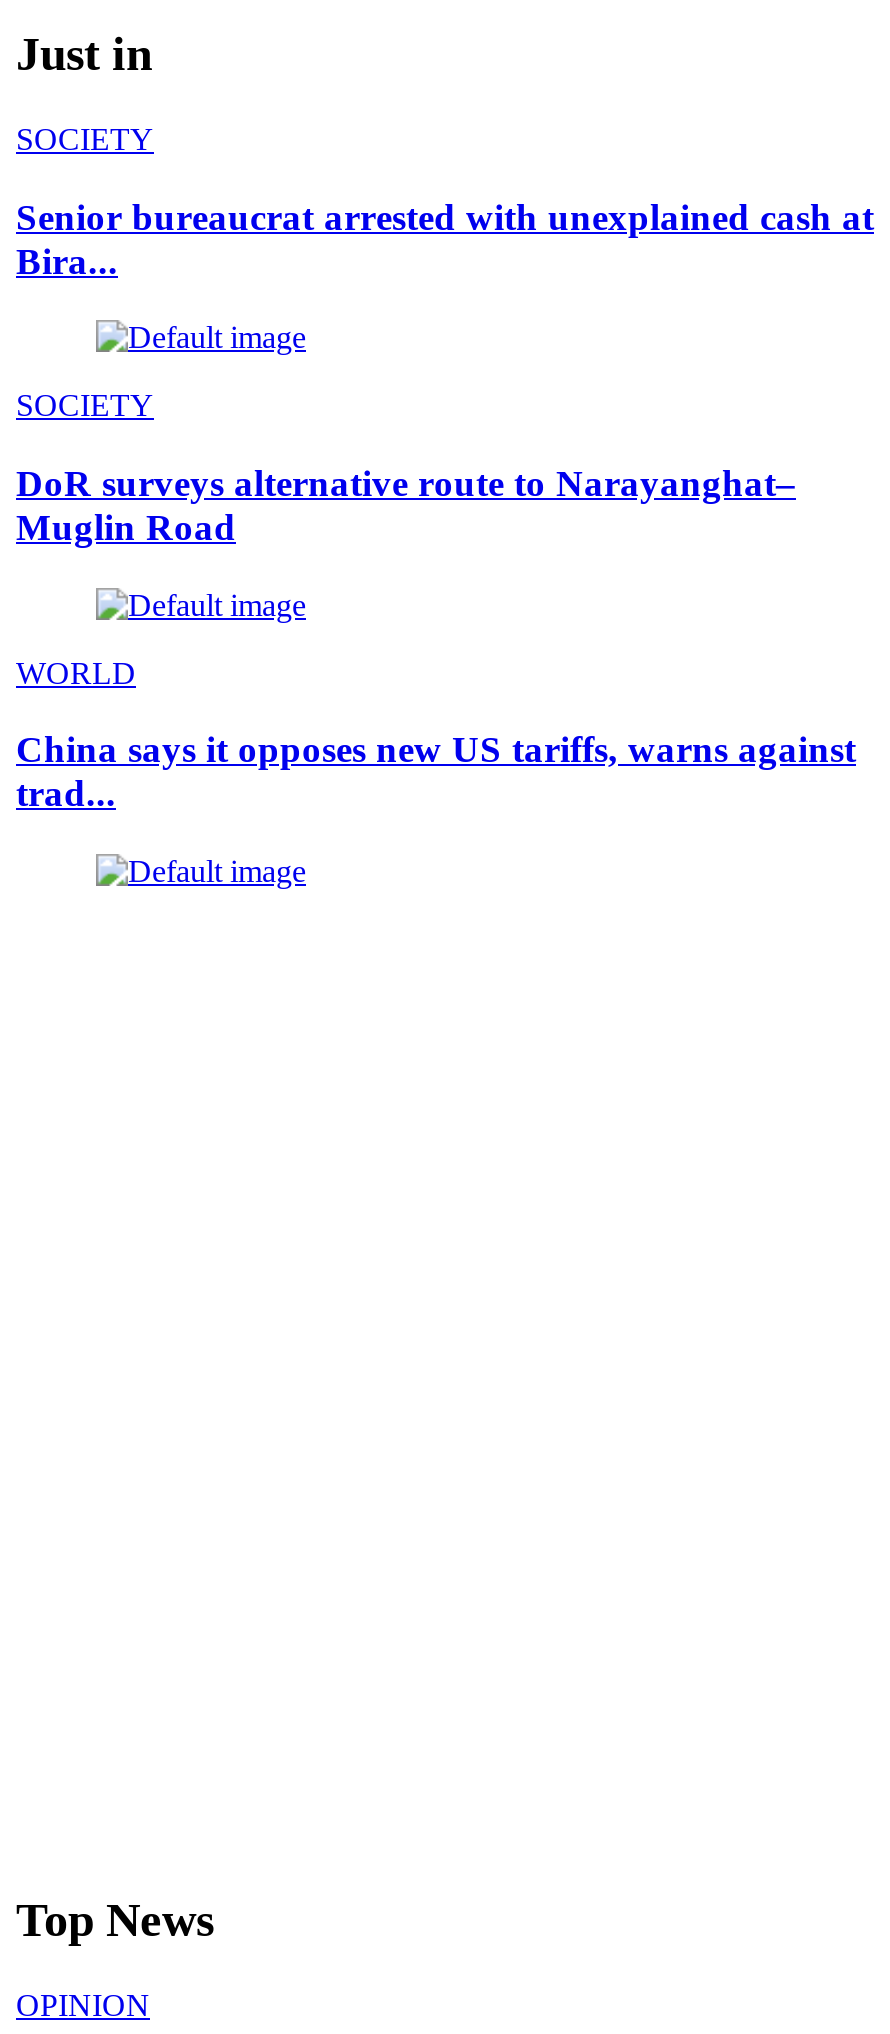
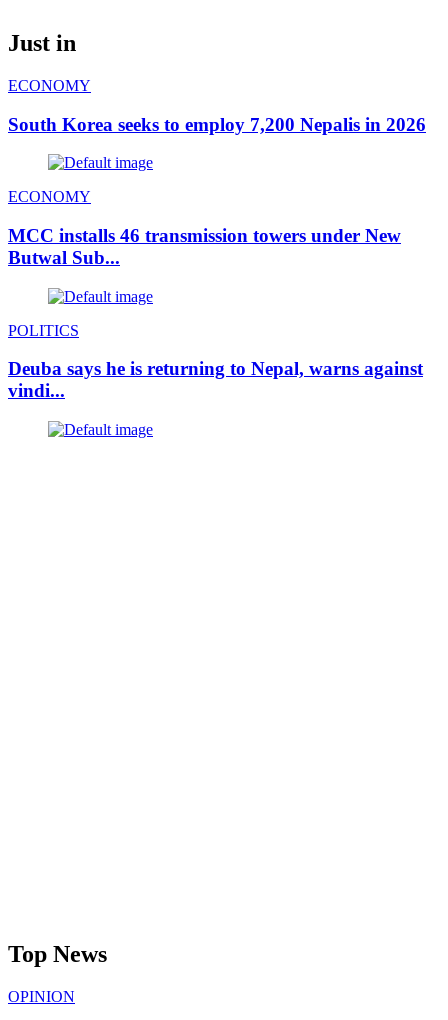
[16,122,154,156] SOCIETY -> [8,77,91,94] ECONOMY
[16,195,874,281] Senior bureaucrat arrested with unexplained cash at | Bira... -> [8,114,426,135] South Korea seeks to employ 7,200 Nepalis in 2026
[16,389,154,423] SOCIETY -> [8,188,91,205] ECONOMY
[16,462,796,548] DoR surveys alternative route to Narayanghat– | Muglin Road -> [8,225,401,268] MCC installs 46 transmission towers under New | Butwal Sub...
[16,656,136,690] WORLD -> [8,322,79,339] POLITICS
[16,729,856,815] China says it opposes new US tariffs, warns against | trad... -> [8,358,423,401] Deuba says he is returning to Nepal, warns against | vindi...

